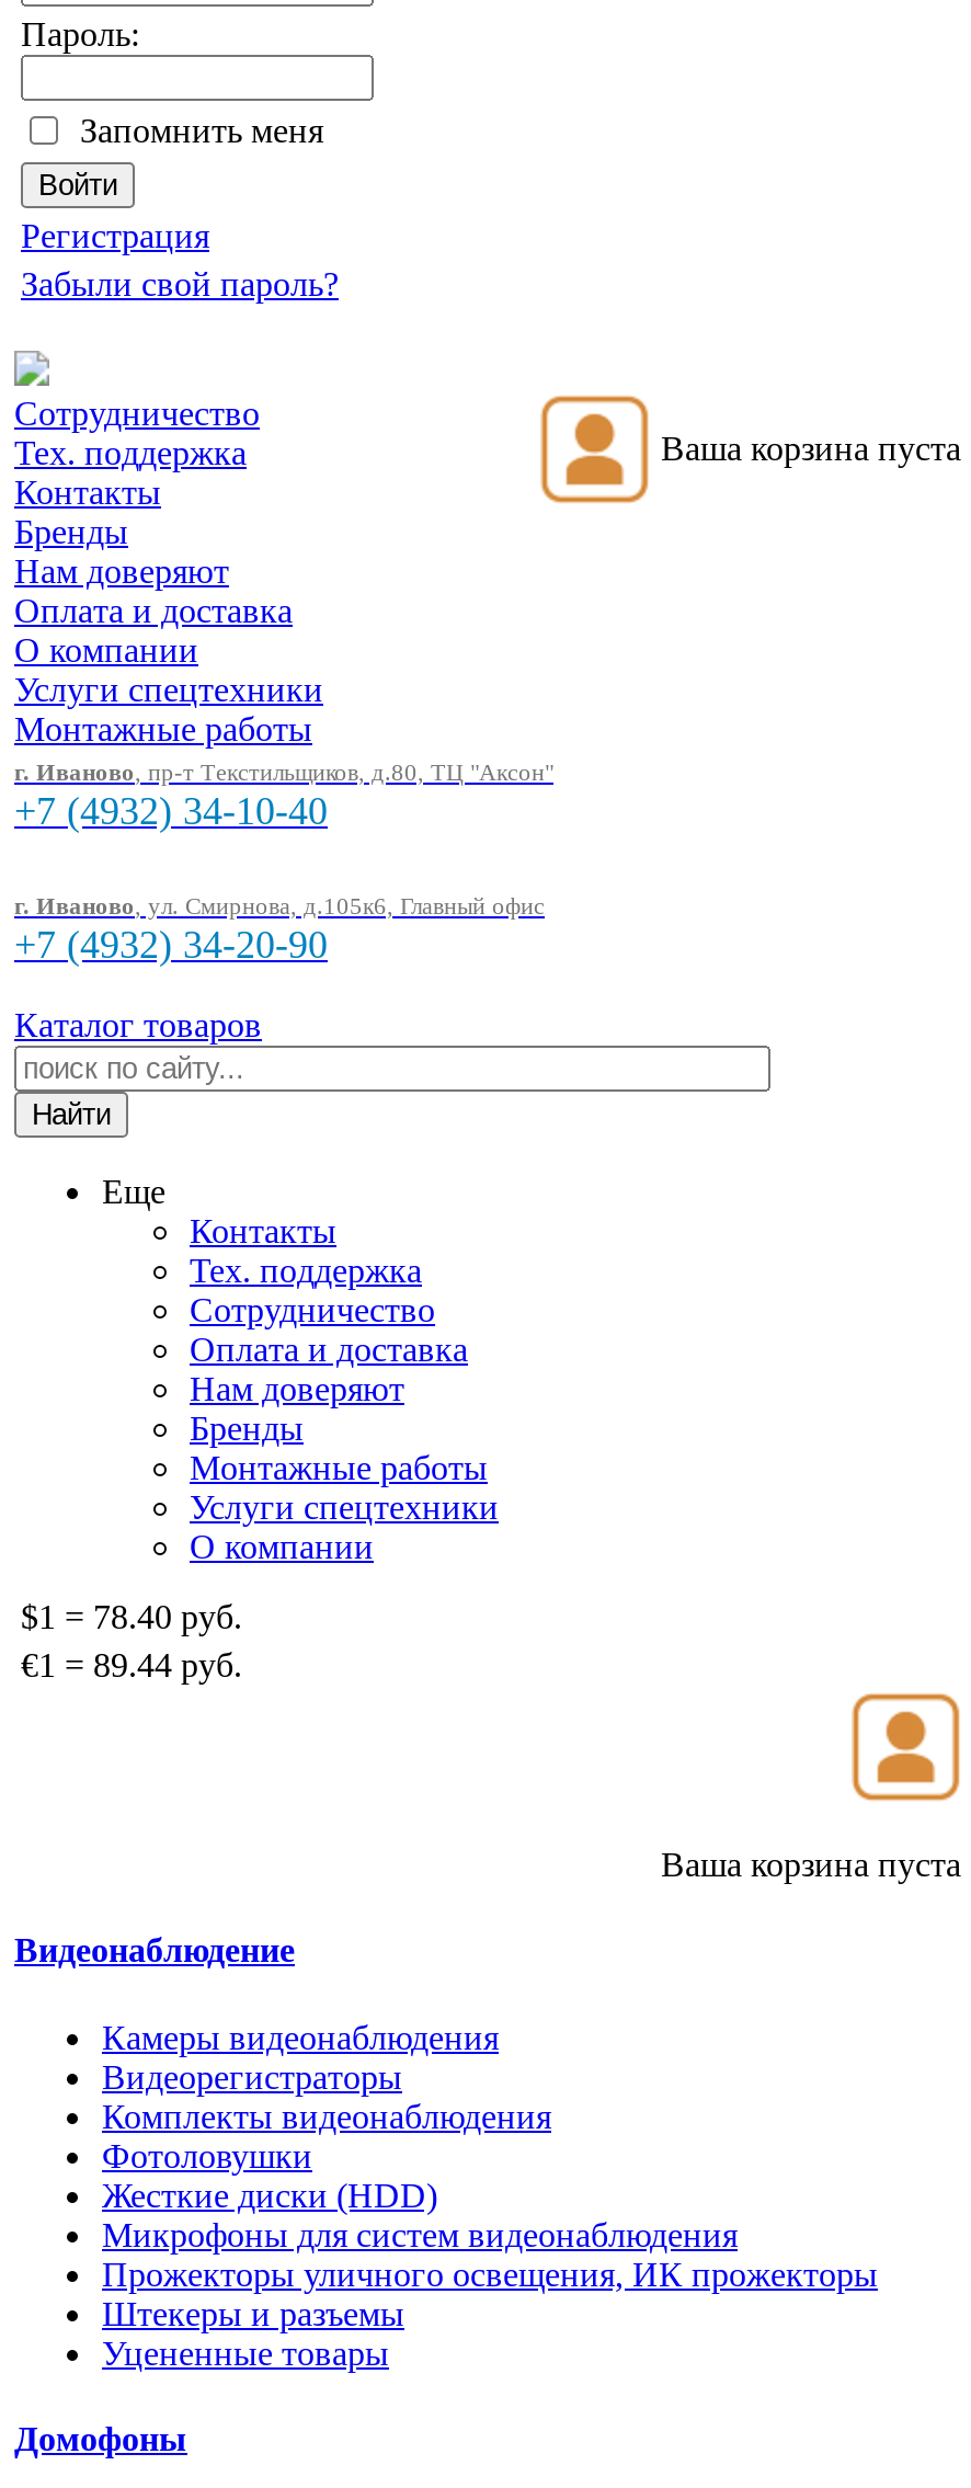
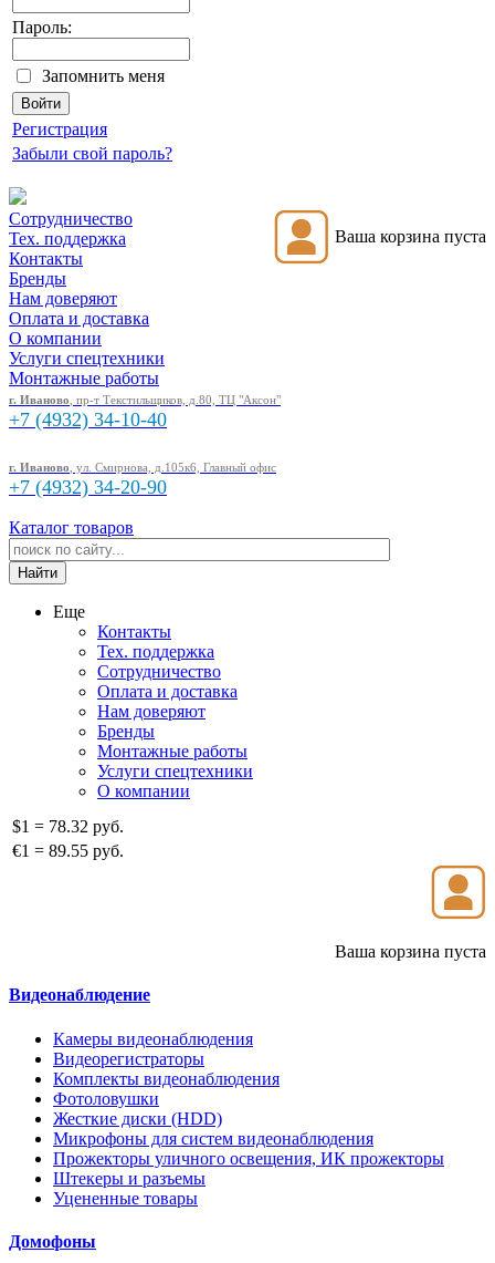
[21,1598,242,1635] $1 = 78.40 руб. -> [12,817,124,836] $1 = 78.32 руб.
[21,1646,242,1684] €1 = 89.44 руб. -> [12,841,124,860] €1 = 89.55 руб.

